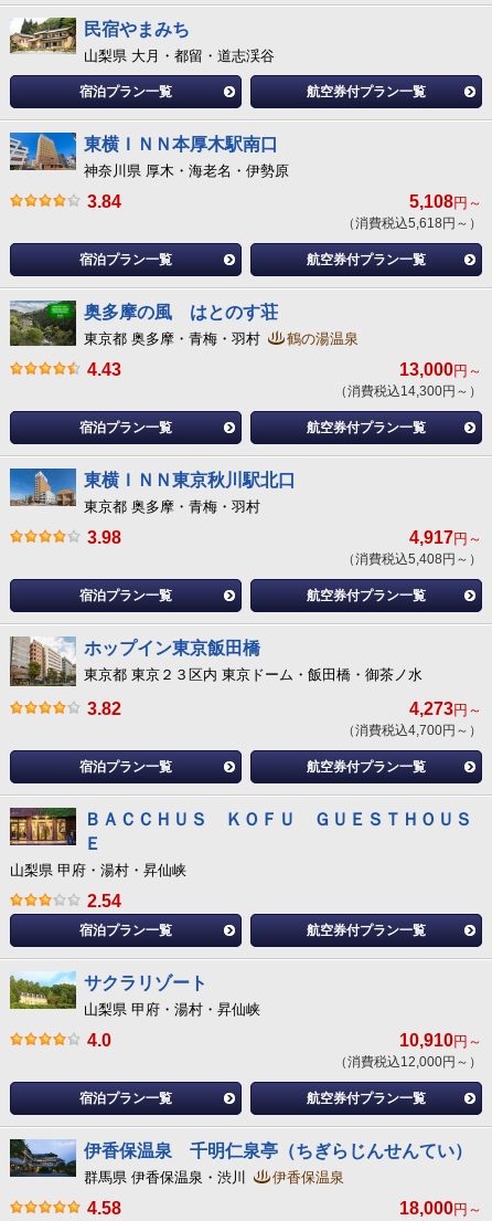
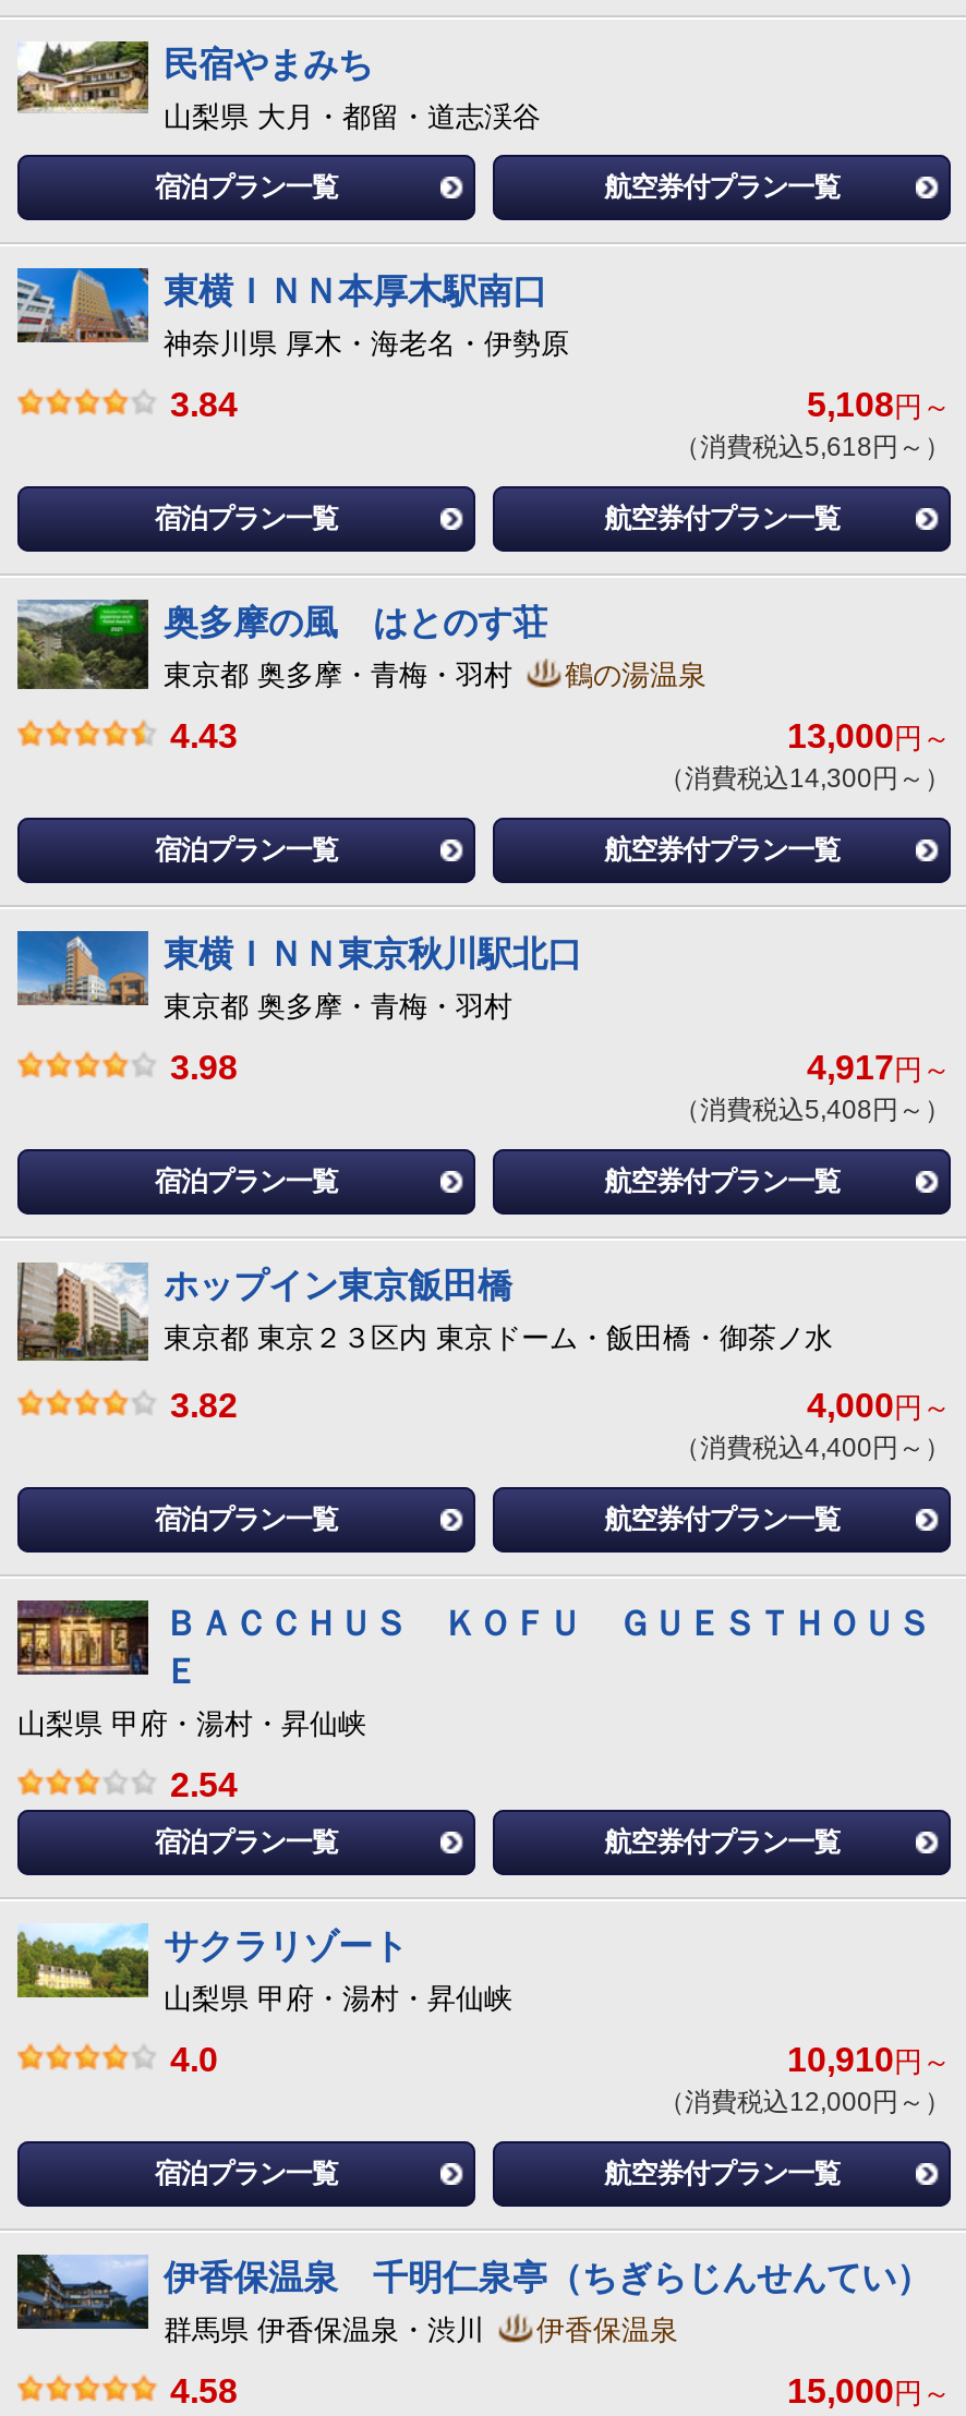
[409,700,482,719] 4,273円～ -> [807,1387,951,1425] 4,000円～
[342,723,482,738] （消費税込4,700円～） -> [674,1433,951,1464] （消費税込4,400円～）
[399,1199,482,1218] 18,000円～ -> [787,2373,951,2410] 15,000円～

